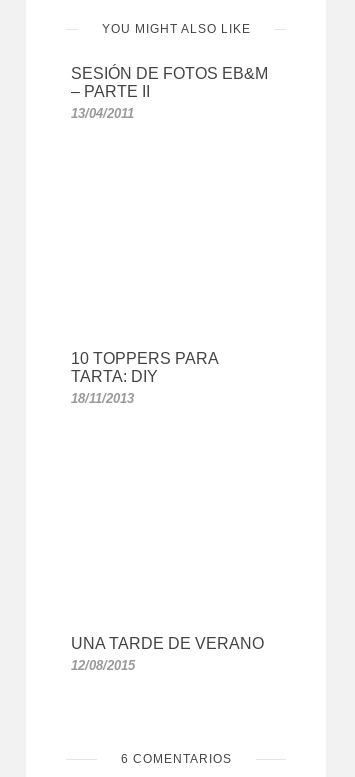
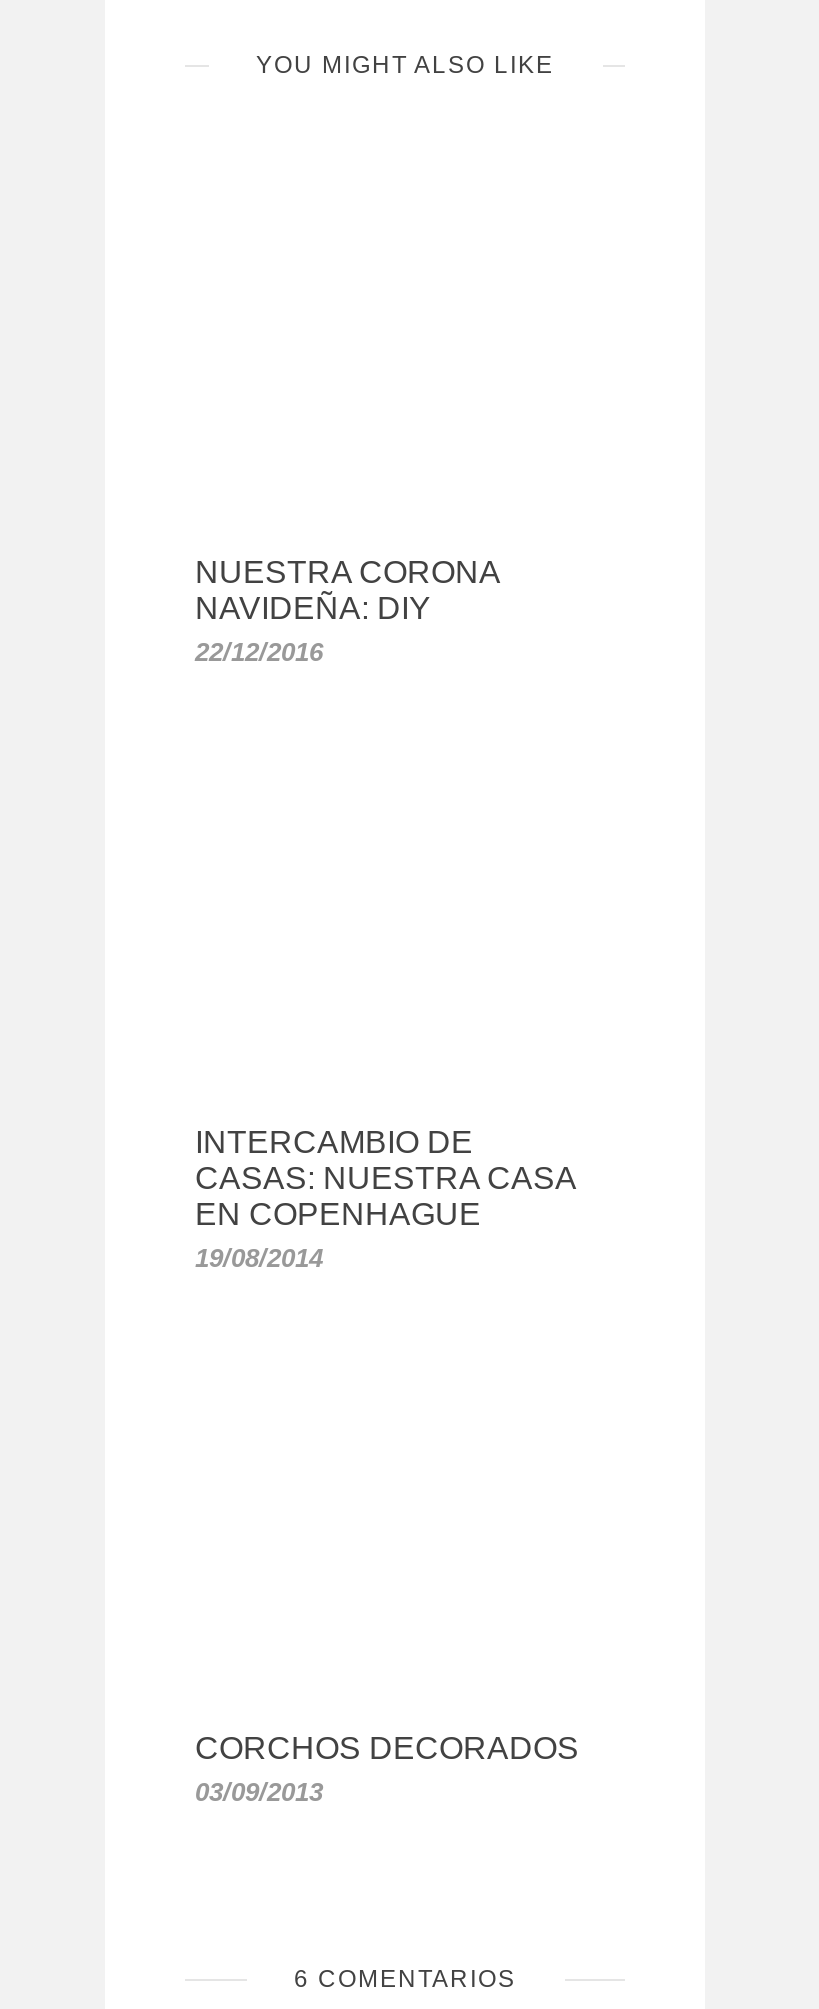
[71,65,268,121] SESIÓN DE FOTOS EB&M | – PARTE II | 13/04/2011 -> [195,556,499,668] NUESTRA CORONA | NAVIDEÑA: DIY | 22/12/2016
[71,350,218,406] 10 TOPPERS PARA | TARTA: DIY | 18/11/2013 -> [195,1126,575,1274] INTERCAMBIO DE | CASAS: NUESTRA CASA | EN COPENHAGUE | 19/08/2014
[71,635,264,673] UNA TARDE DE VERANO | 12/08/2015 -> [195,1732,579,1808] CORCHOS DECORADOS | 03/09/2013

